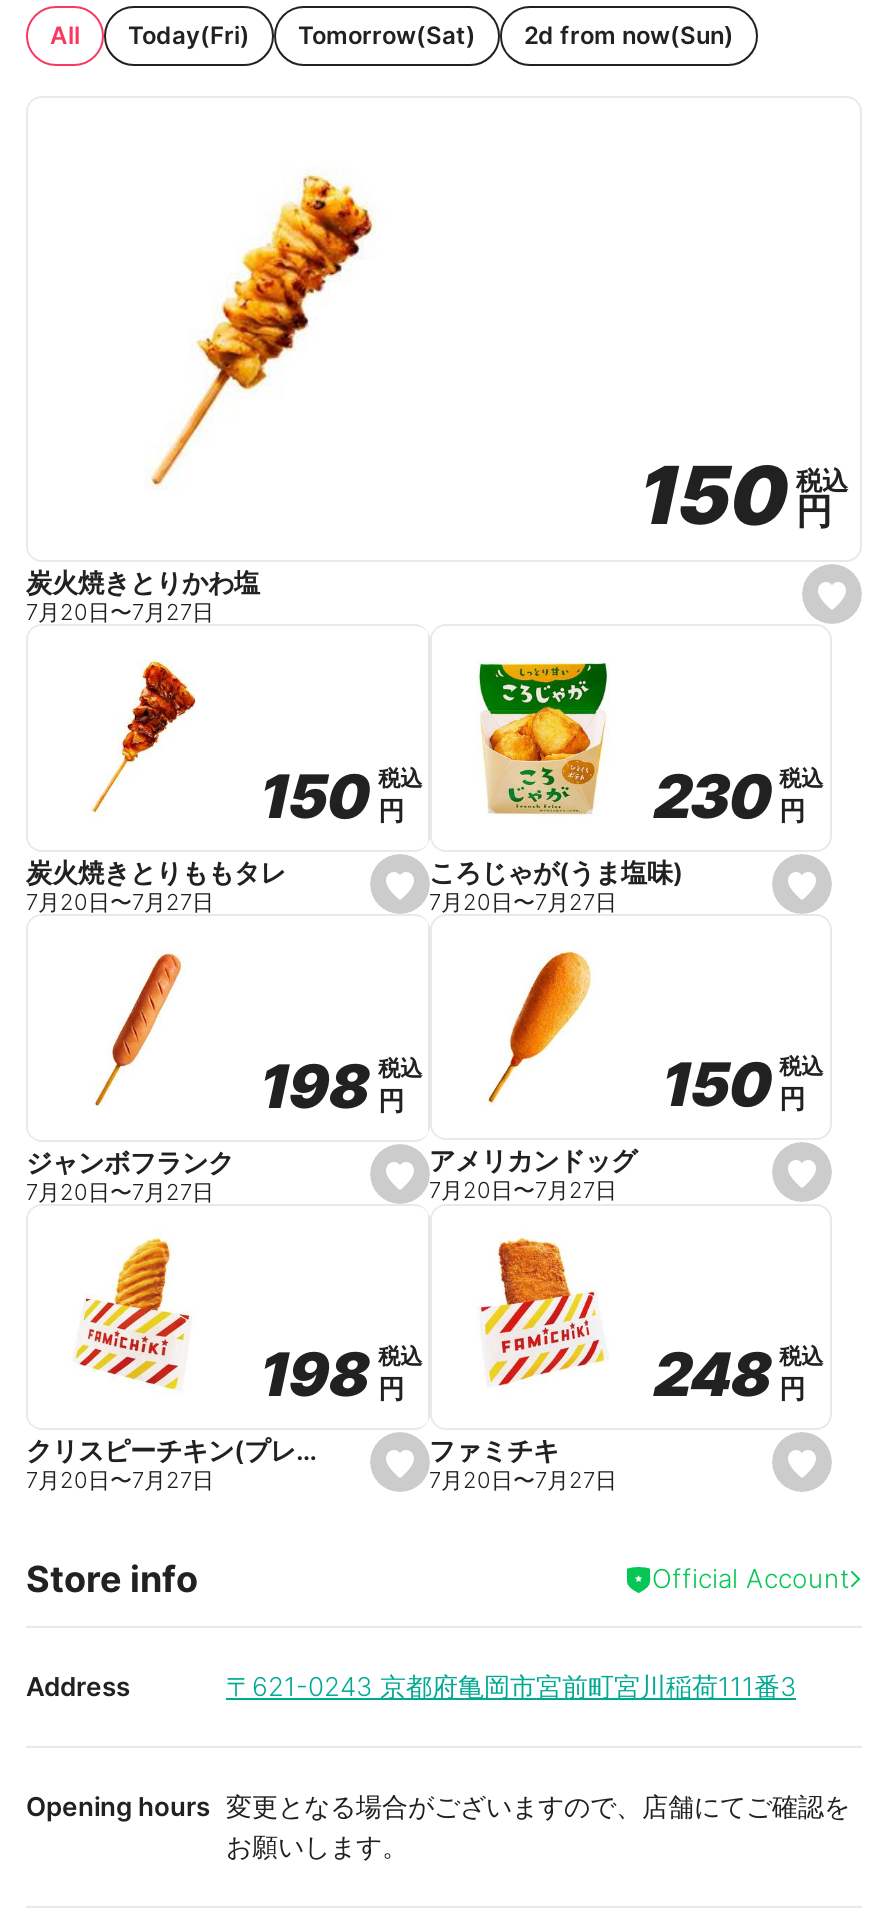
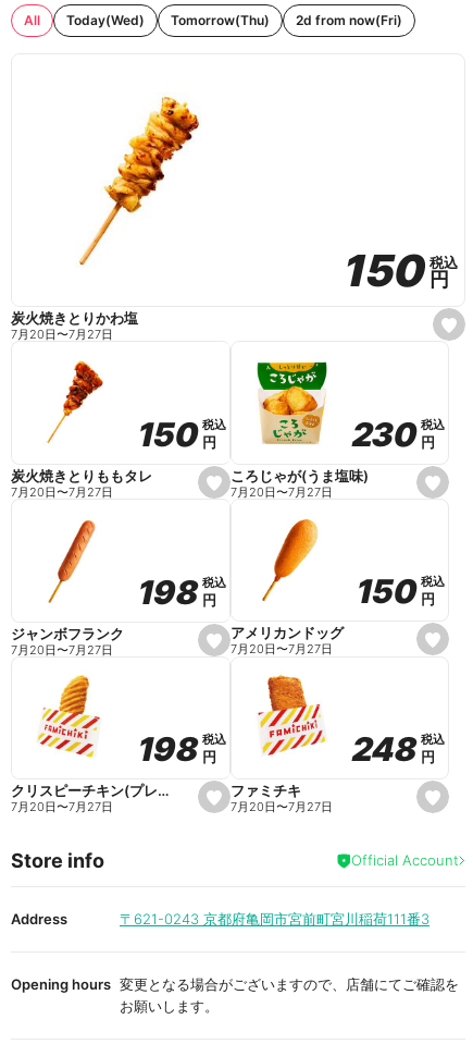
[128,19,734,49] Today(Fri) | Tomorrow(Sat) | 2d from now(Sun) -> [66,12,402,28] Today(Wed) | Tomorrow(Thu) | 2d from now(Fri)

